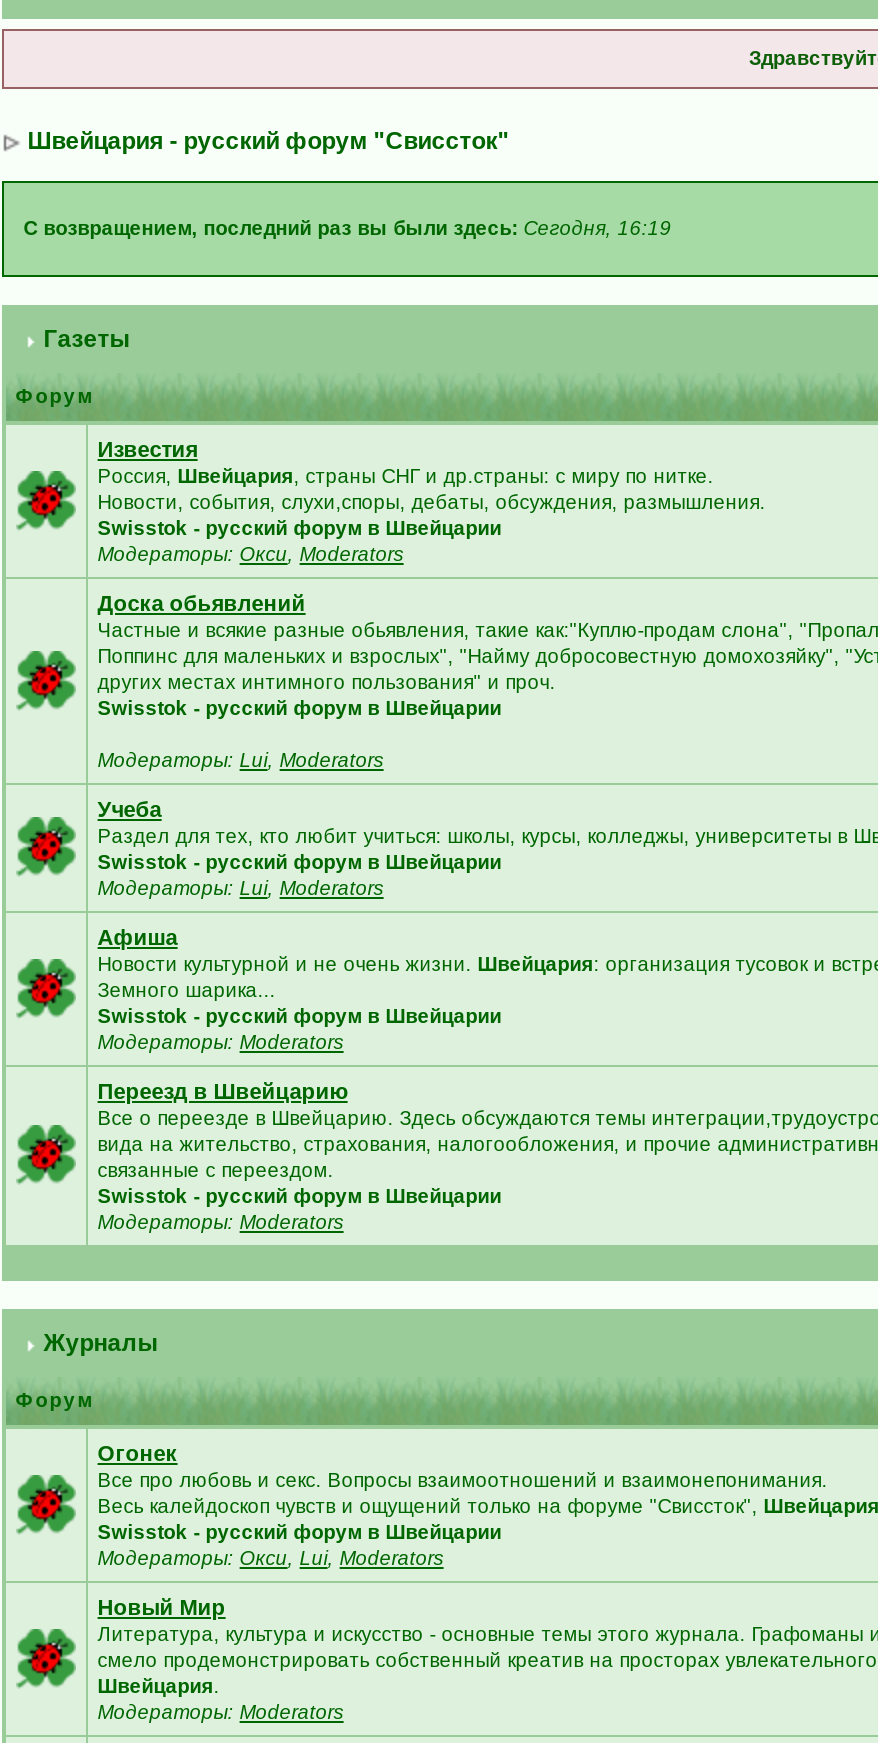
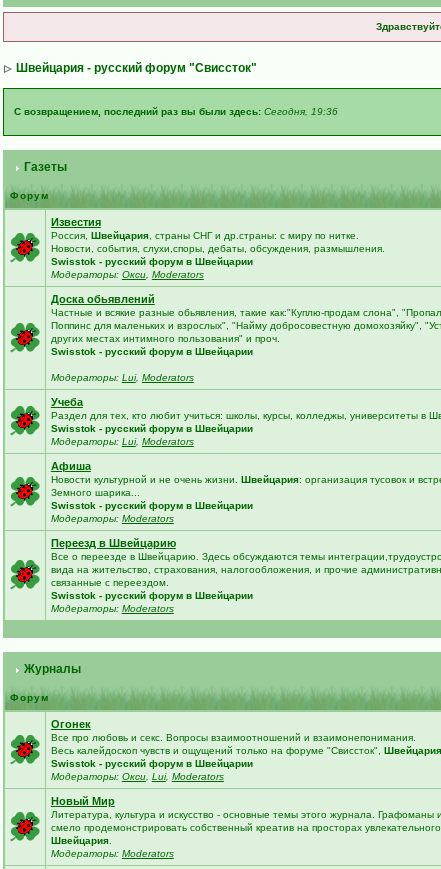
[24,217,672,239] С возвращением, последний раз вы были здесь: Сегодня, 16:19 -> [14,106,338,117] С возвращением, последний раз вы были здесь: Сегодня, 19:36

